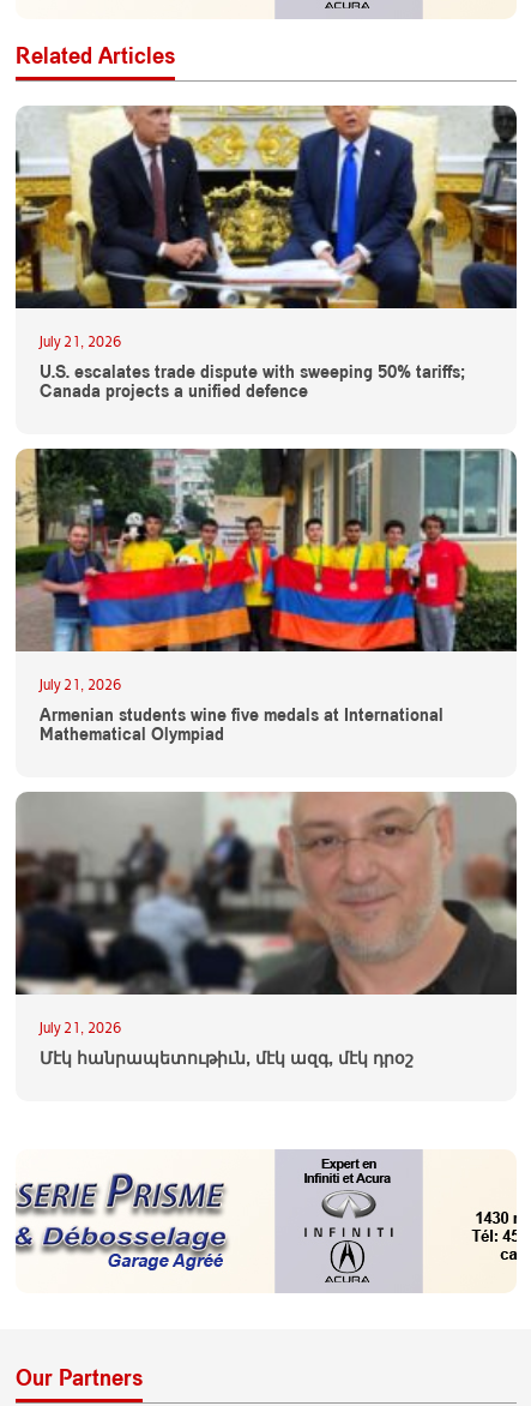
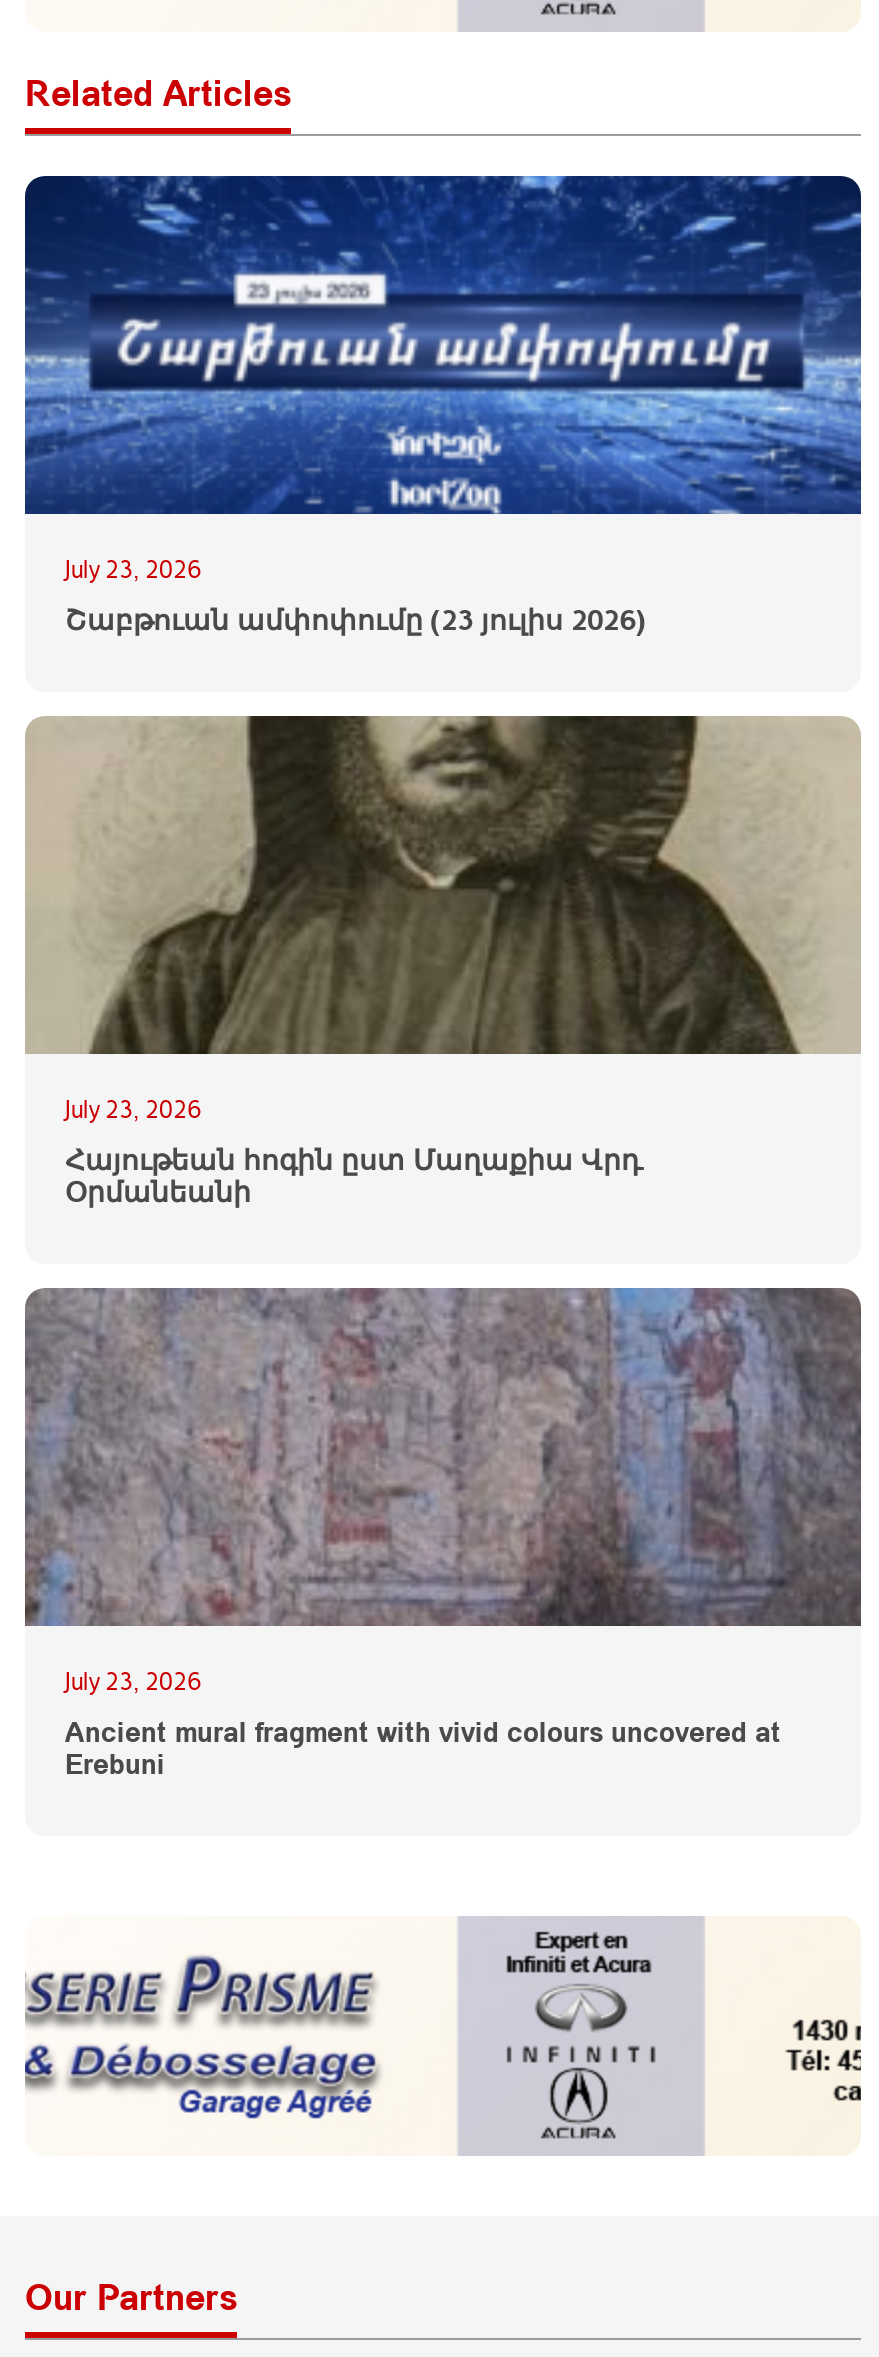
[14,104,518,350] [image] | July 21, 2026 -> [23,174,863,584] [image] | July 23, 2026
[40,361,465,401] U.S. escalates trade dispute with sweeping 50% tariffs; | Canada projects a unified defence -> [65,602,645,636] Շաբթուան ամփոփումը (23 յուլիս 2026)
[14,429,518,693] [image] | July 21, 2026 -> [23,714,861,1124] [image] | July 23, 2026
[40,704,443,744] Armenian students wine five medals at International | Mathematical Olympiad -> [65,1142,645,1208] Հայութեան հոգին ըստ Մաղաքիա Վրդ. | Օրմանեանի
[14,773,518,1037] [image] | July 21, 2026 -> [23,1286,863,1696] [image] | July 23, 2026
[40,1047,414,1068] Մէկ հանրապետութիւն, մէկ ազգ, մէկ դրօշ -> [65,1714,781,1780] Ancient mural fragment with vivid colours uncovered at | Erebuni

